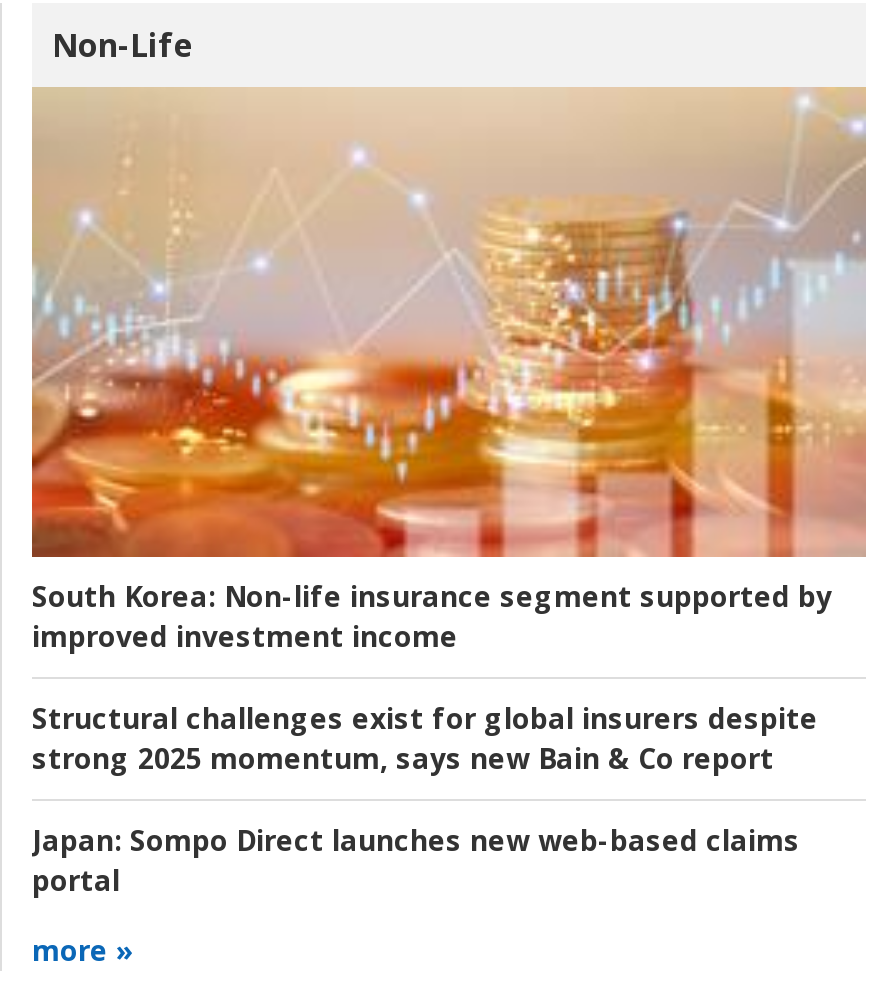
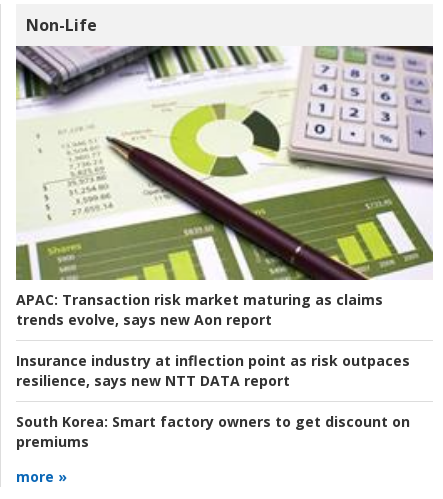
[30,86,868,655] [image] | South Korea: Non-life insurance segment supported by | improved investment income -> [15,45,434,329] [image] | APAC: Transaction risk market maturing as claims | trends evolve, says new Aon report
[32,699,818,777] Structural challenges exist for global insurers despite | strong 2025 momentum, says new Bain & Co report -> [16,351,410,390] Insurance industry at inflection point as risk outpaces | resilience, says new NTT DATA report
[32,821,800,899] Japan: Sompo Direct launches new web-based claims | portal -> [16,412,410,451] South Korea: Smart factory owners to get discount on | premiums

